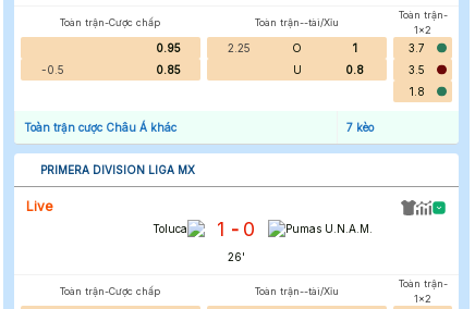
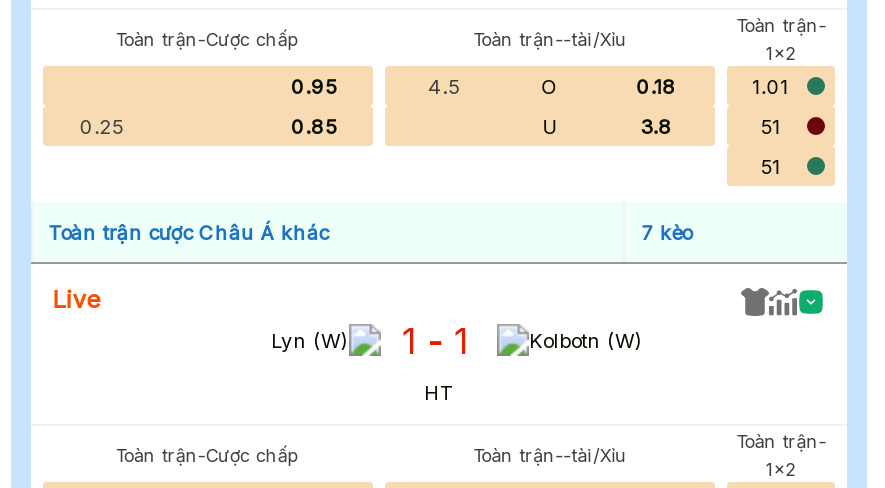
[228,42,251,55] 2.25 -> [428,75,460,99] 4.5
[353,42,357,55] 1 -> [636,75,676,99] 0.18
[409,42,425,55] 3.7 -> [752,75,788,99] 1.01
[41,63,64,76] -0.5 -> [80,115,124,139] 0.25
[346,63,364,76] 0.8 -> [640,115,672,139] 3.8
[409,63,425,76] 3.5 -> [760,115,780,139] 51
[409,85,425,98] 1.8 -> [760,155,780,179] 51
[40,164,195,177] PRIMERA DIVISION LIGA MX -> none
[153,218,373,241] Toluca | 1 - 0 | Pumas U.N.A.M. -> [271,321,643,363] Lyn (W) | 1 - 1 | Kolbotn (W)
[228,251,245,264] 26' -> [424,381,454,405] HT

